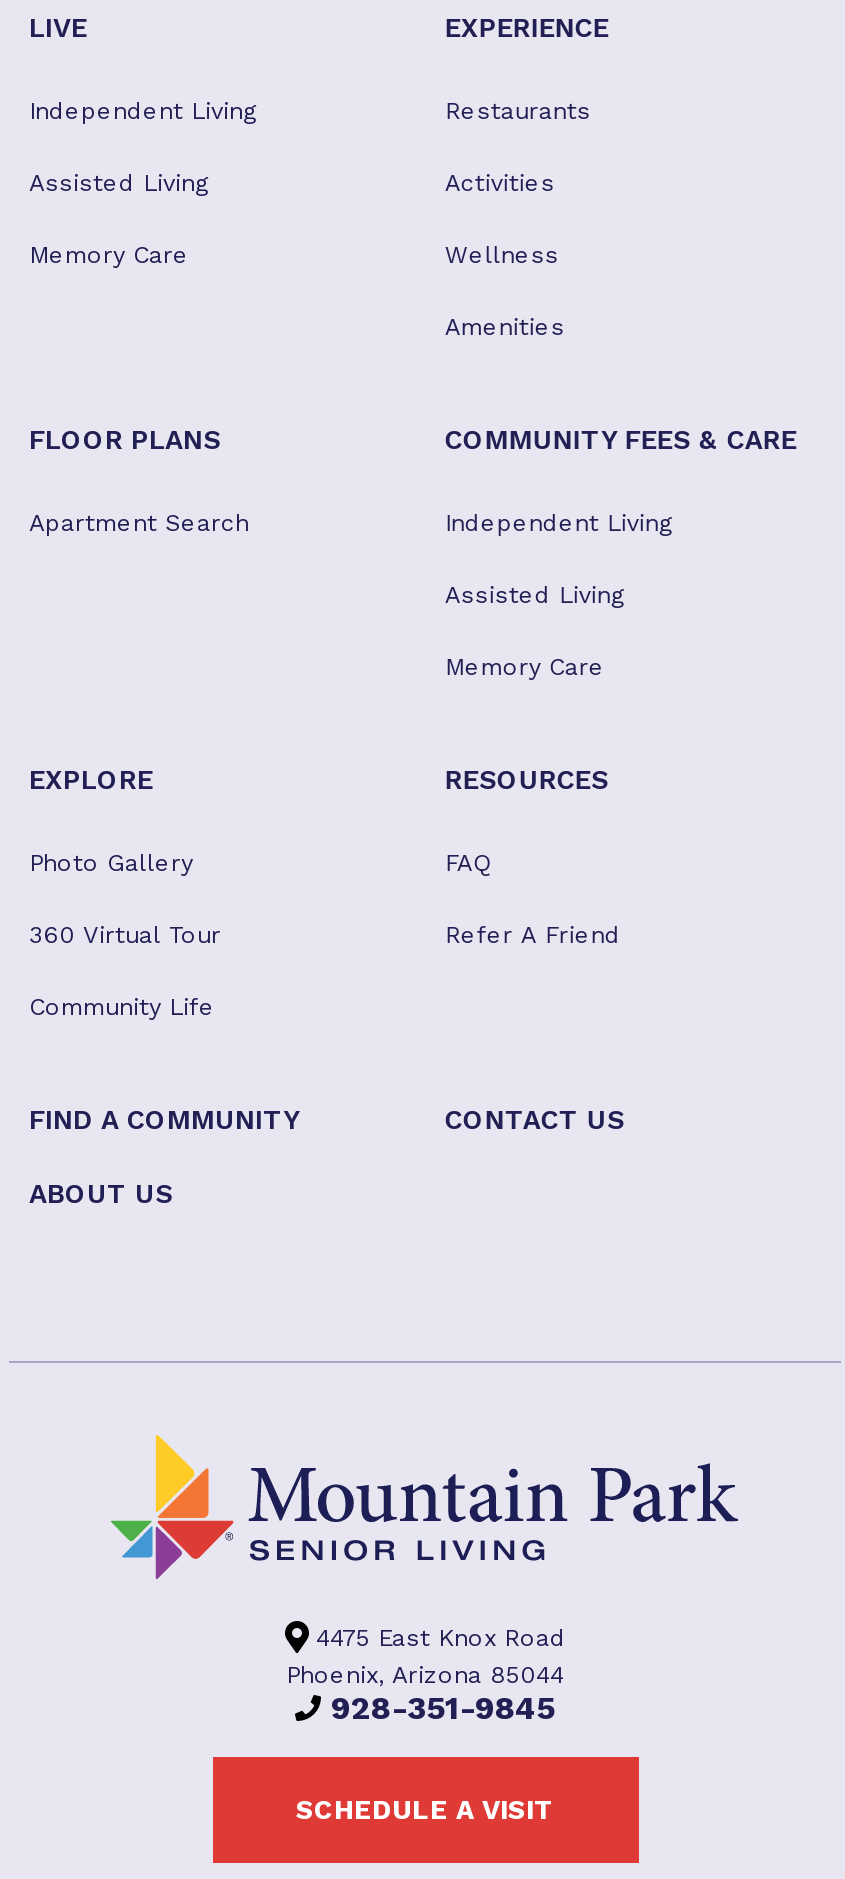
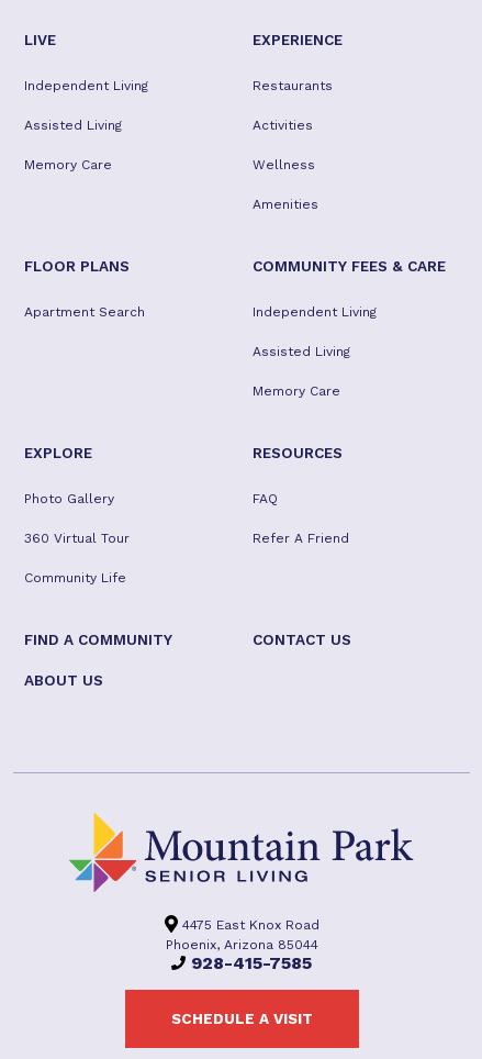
[321,1689,555,1727] 928-351-9845 -> [186,952,312,973] 928-415-7585

